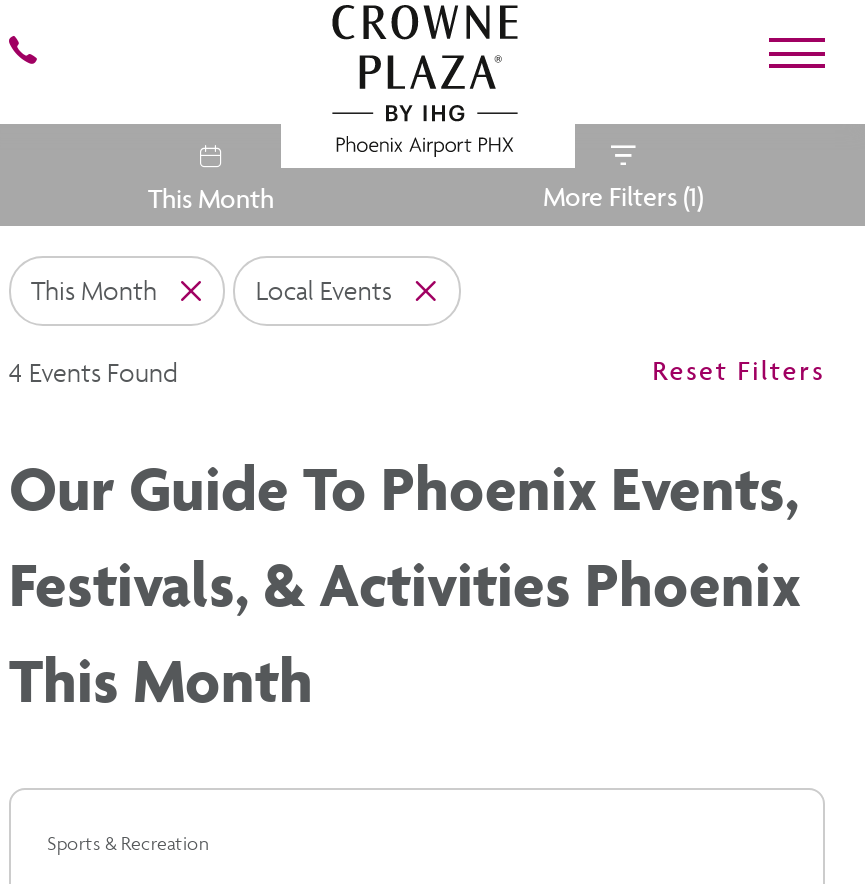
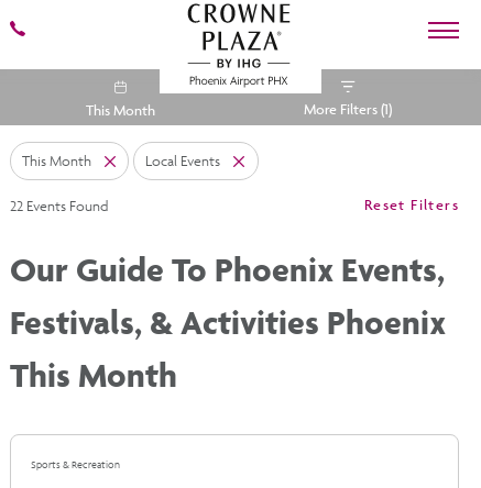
[9,357,177,391] 4 Events Found -> [10,197,108,216] 22 Events Found

